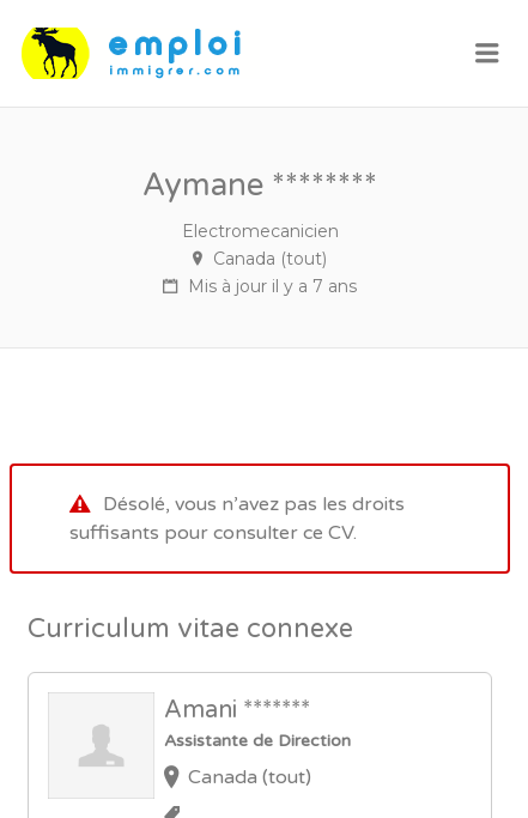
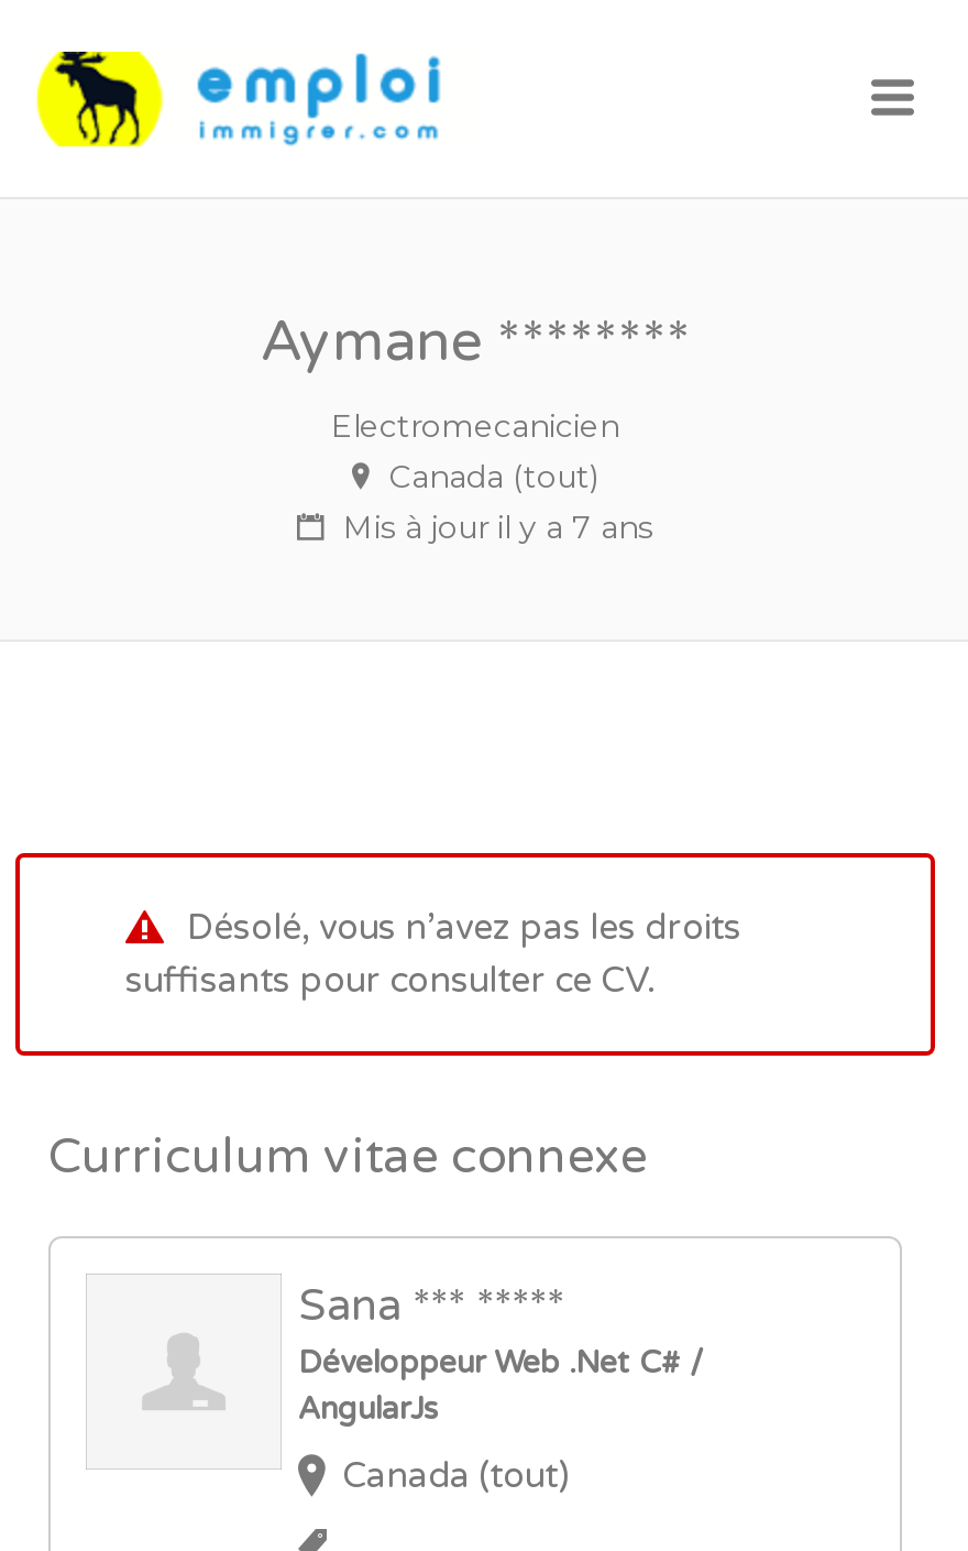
[163,696,350,751] Amani ******* | Assistante de Direction -> [298,1280,703,1428] Sana *** ***** | Développeur Web .Net C# / | AngularJs

